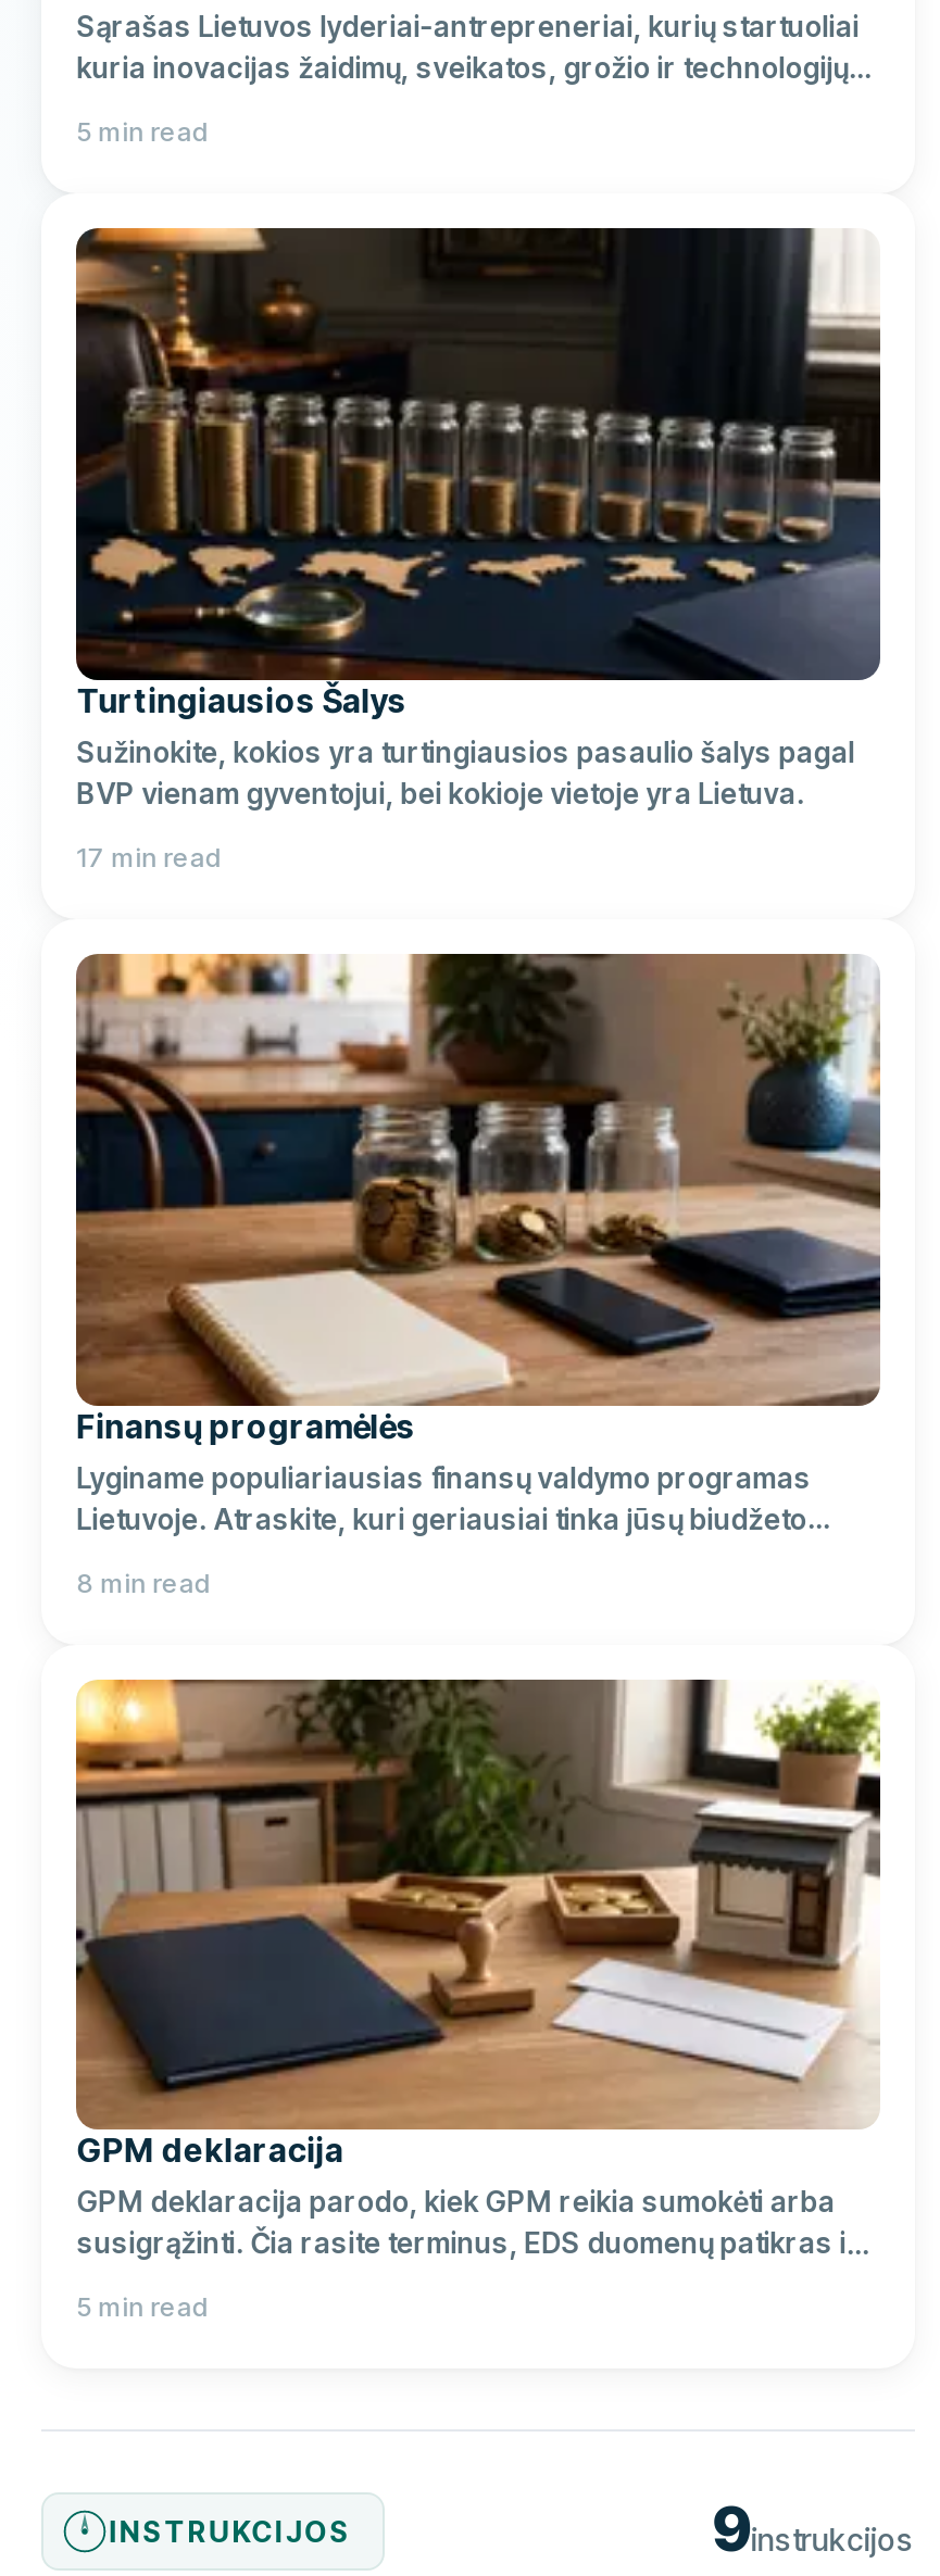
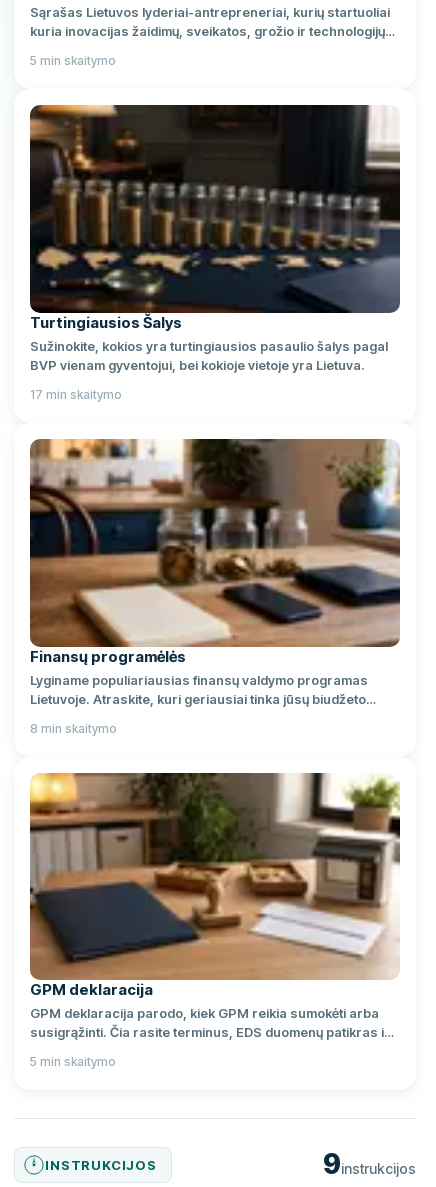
[77,115,209,148] 5 min read -> [30,53,116,68] 5 min skaitymo
[77,840,222,873] 17 min read -> [30,387,122,402] 17 min skaitymo
[77,1566,211,1598] 8 min read -> [30,720,117,735] 8 min skaitymo
[77,2291,209,2324] 5 min read -> [30,1054,116,1069] 5 min skaitymo

